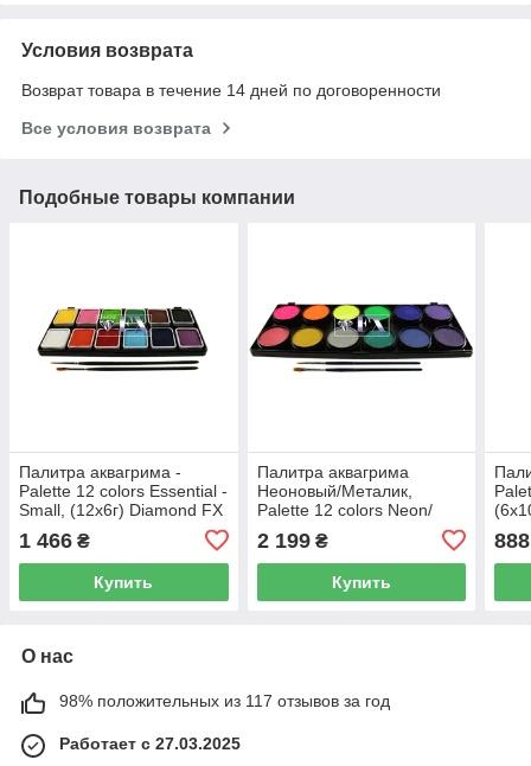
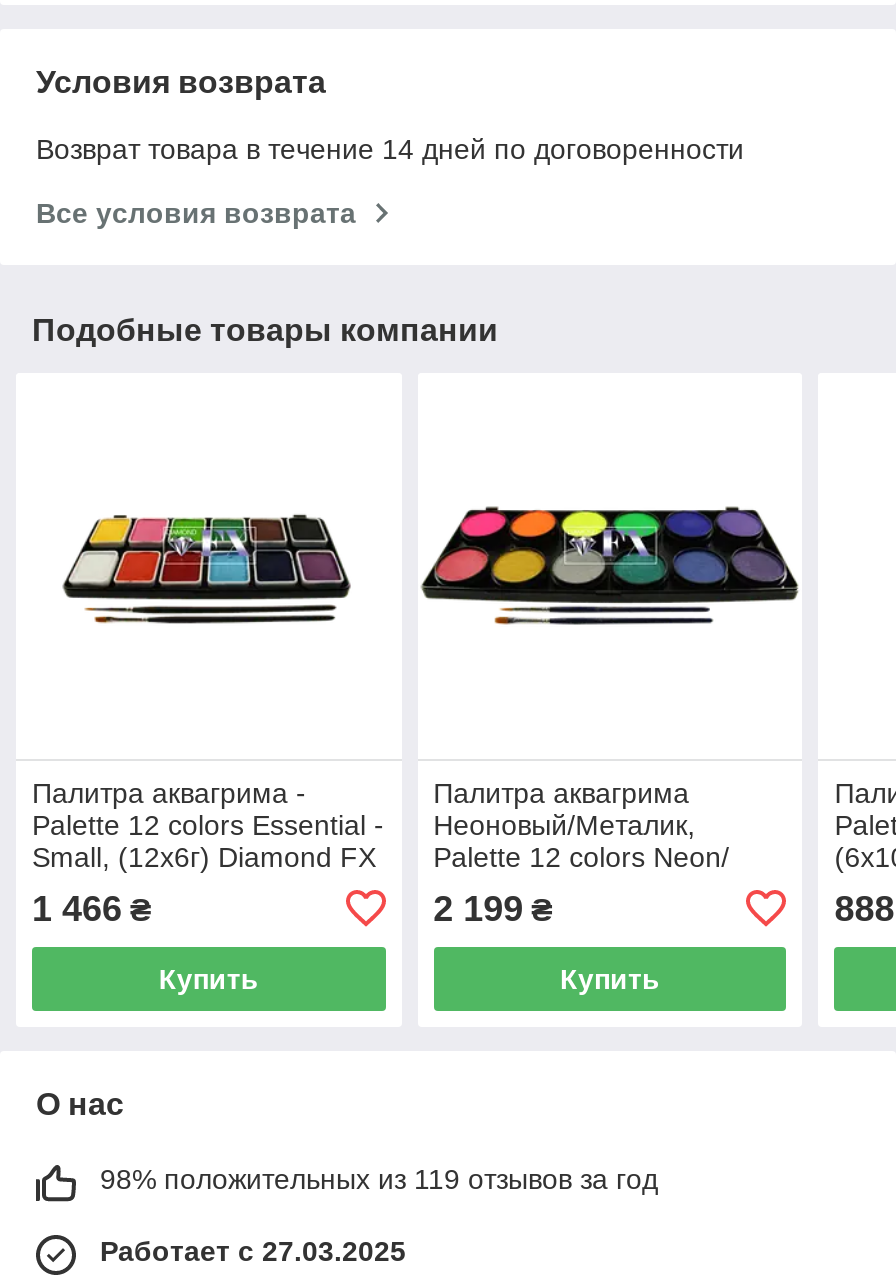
[59,691,390,710] 98% положительных из 117 отзывов за год -> [100,1163,658,1195] 98% положительных из 119 отзывов за год

